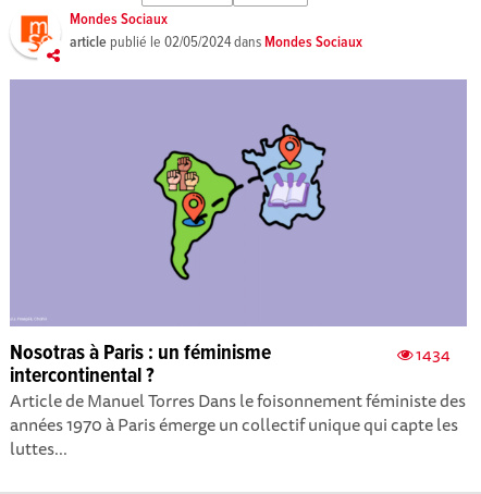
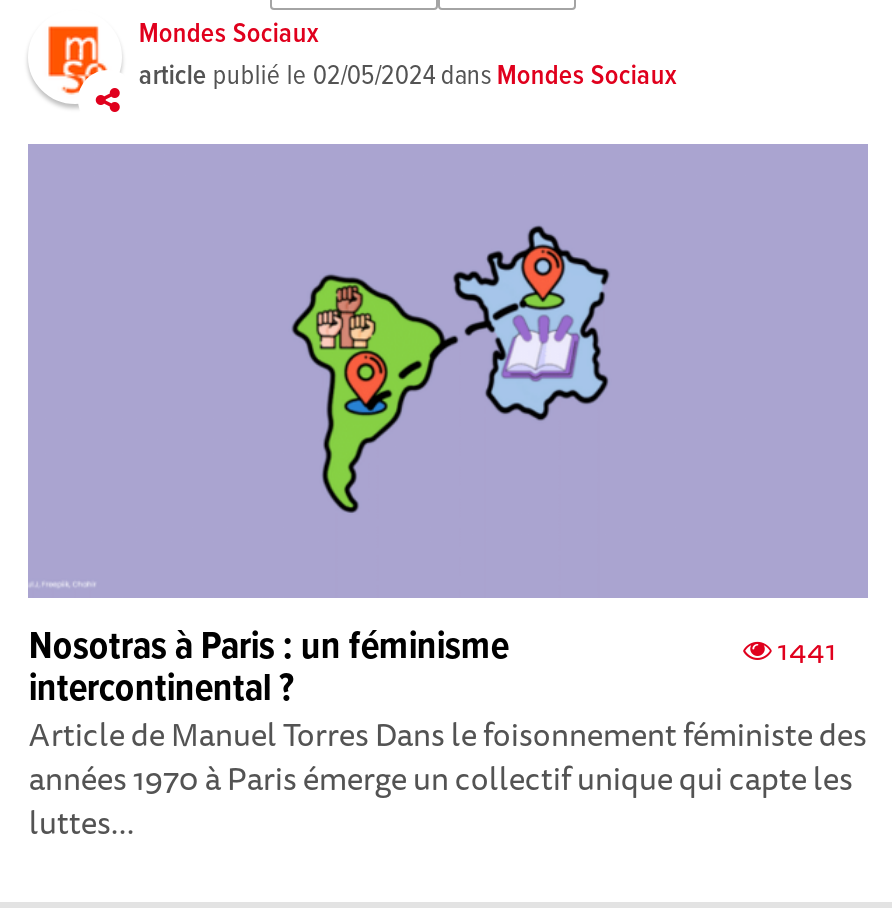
[412,342,450,367] 1434 -> [771,626,837,672] 1441

